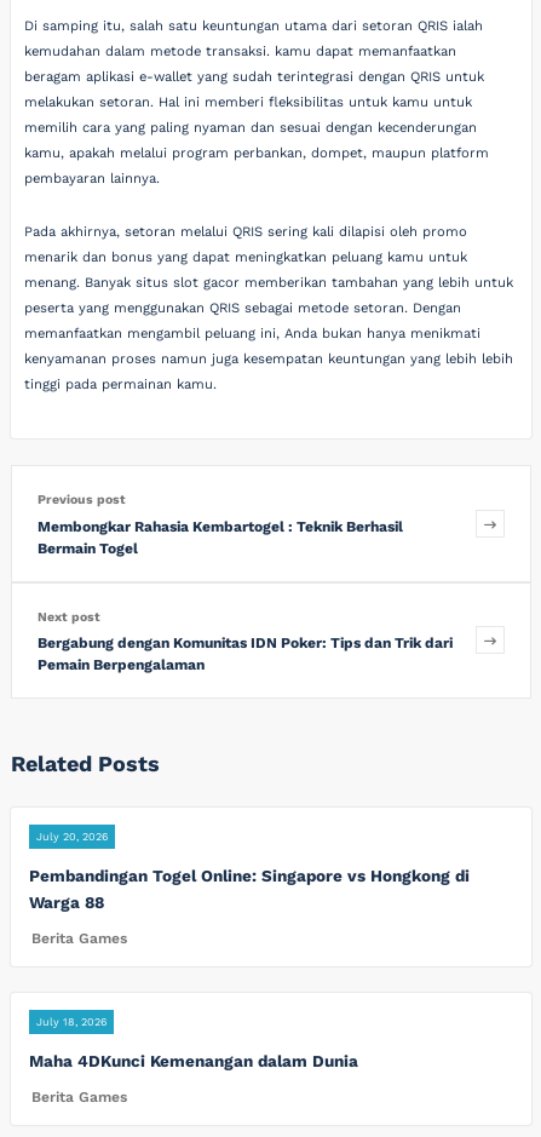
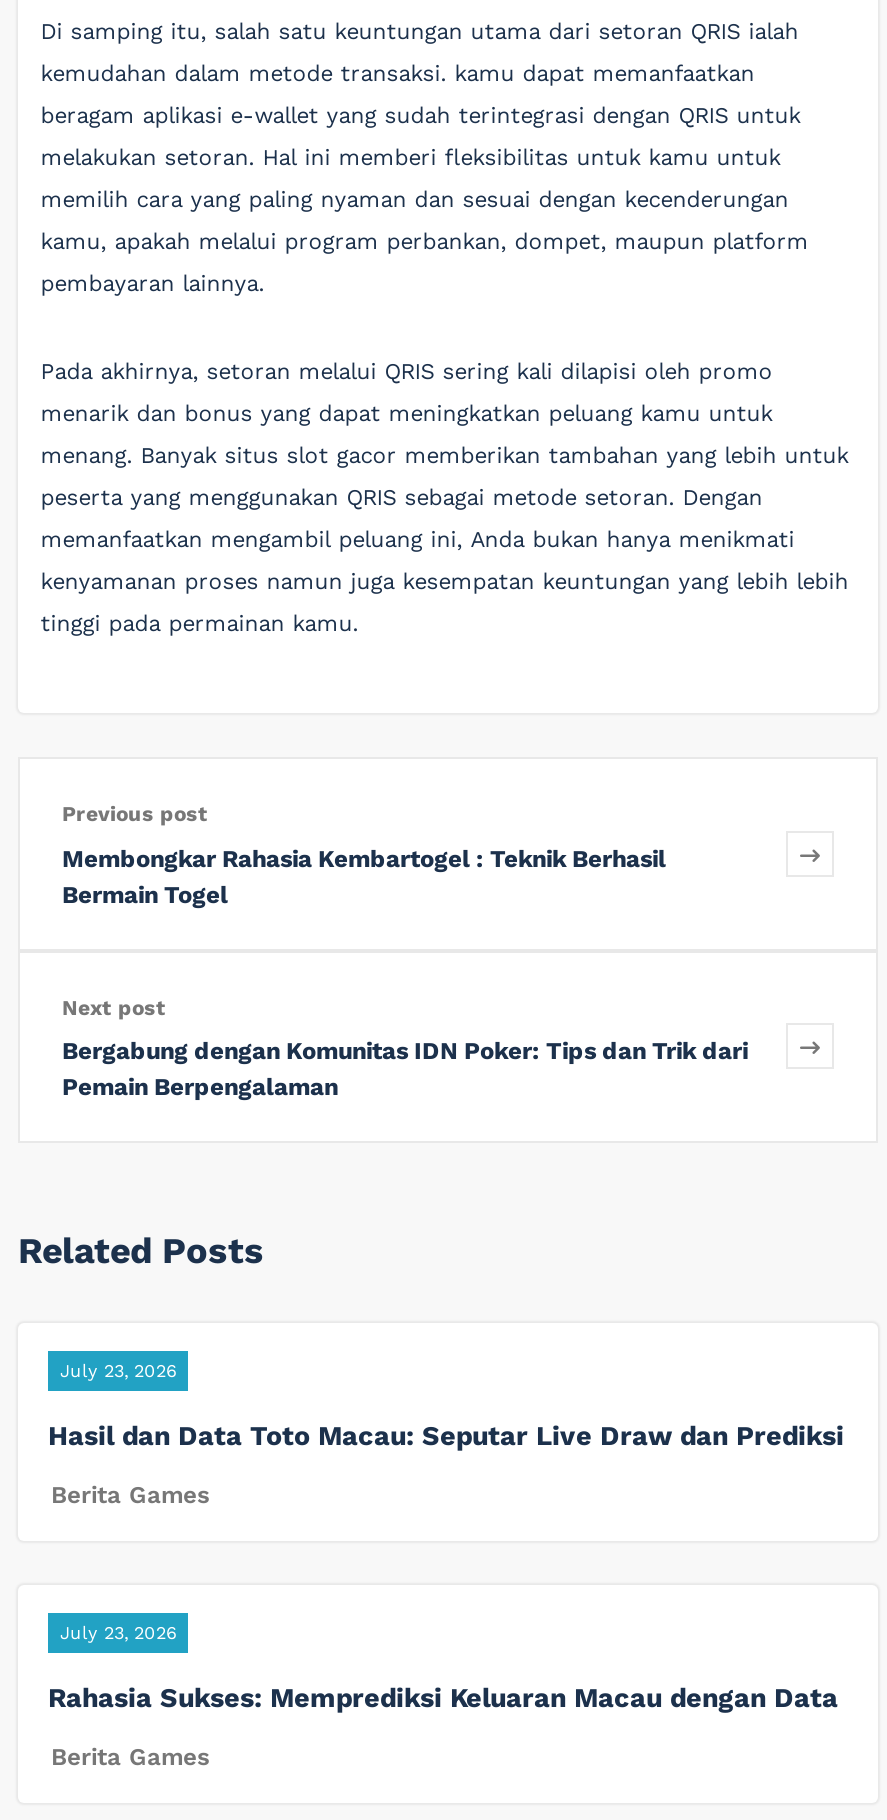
[36,830,108,842] July 20, 2026 -> [60,1360,176,1380] July 23, 2026
[29,865,470,911] Pembandingan Togel Online: Singapore vs Hongkong di | Warga 88 -> [48,1418,844,1450] Hasil dan Data Toto Macau: Seputar Live Draw dan Prediksi
[36,1016,107,1028] July 18, 2026 -> [60,1623,176,1643] July 23, 2026
[29,1051,358,1071] Maha 4DKunci Kemenangan dalam Dunia -> [48,1681,838,1713] Rahasia Sukses: Memprediksi Keluaran Macau dengan Data

